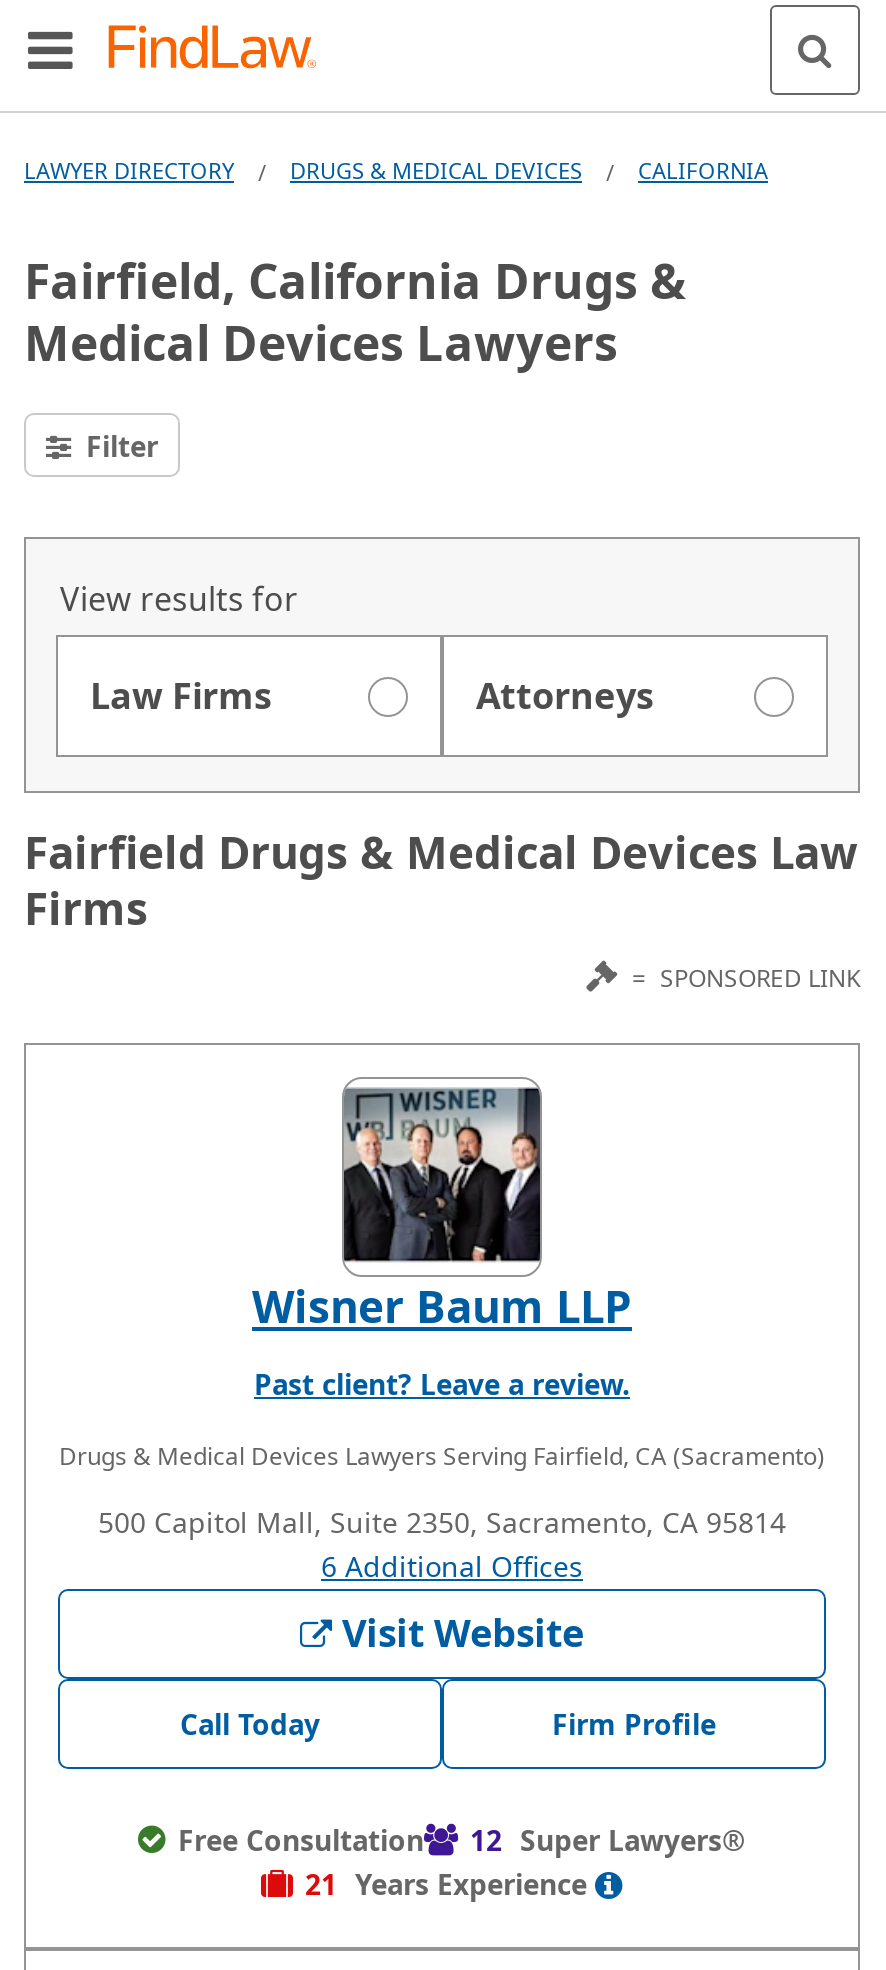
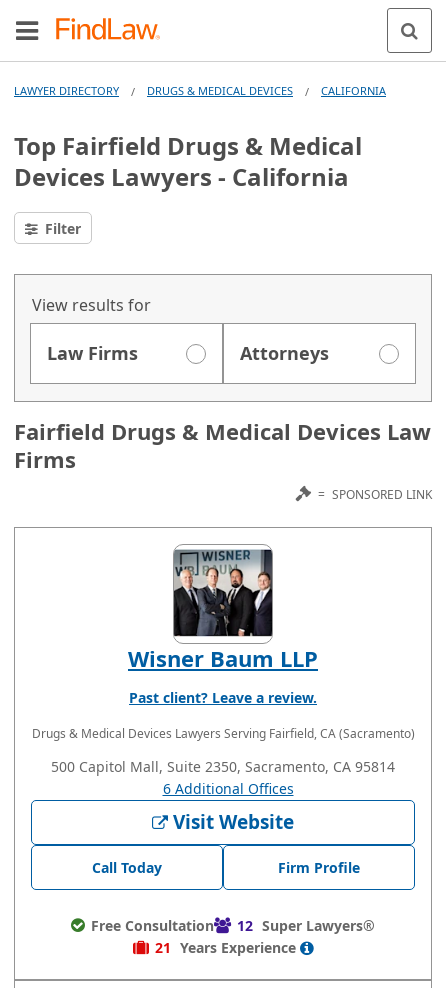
[24,247,686,375] Fairfield, California Drugs & | Medical Devices Lawyers -> [14,129,362,193] Top Fairfield Drugs & Medical | Devices Lawyers - California

